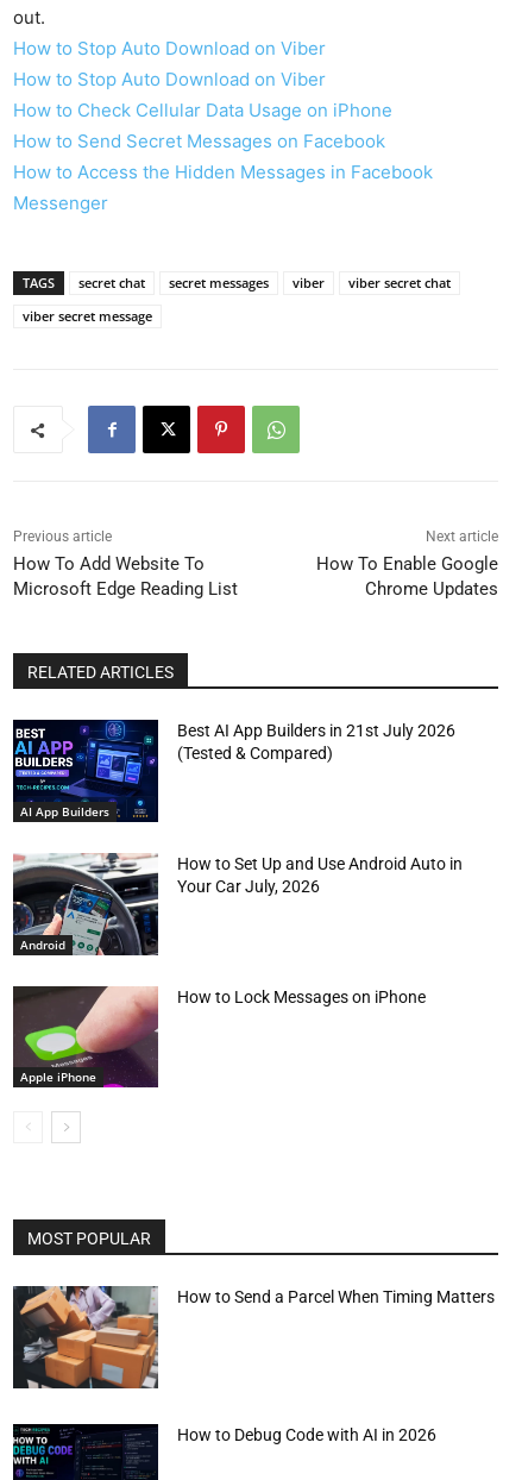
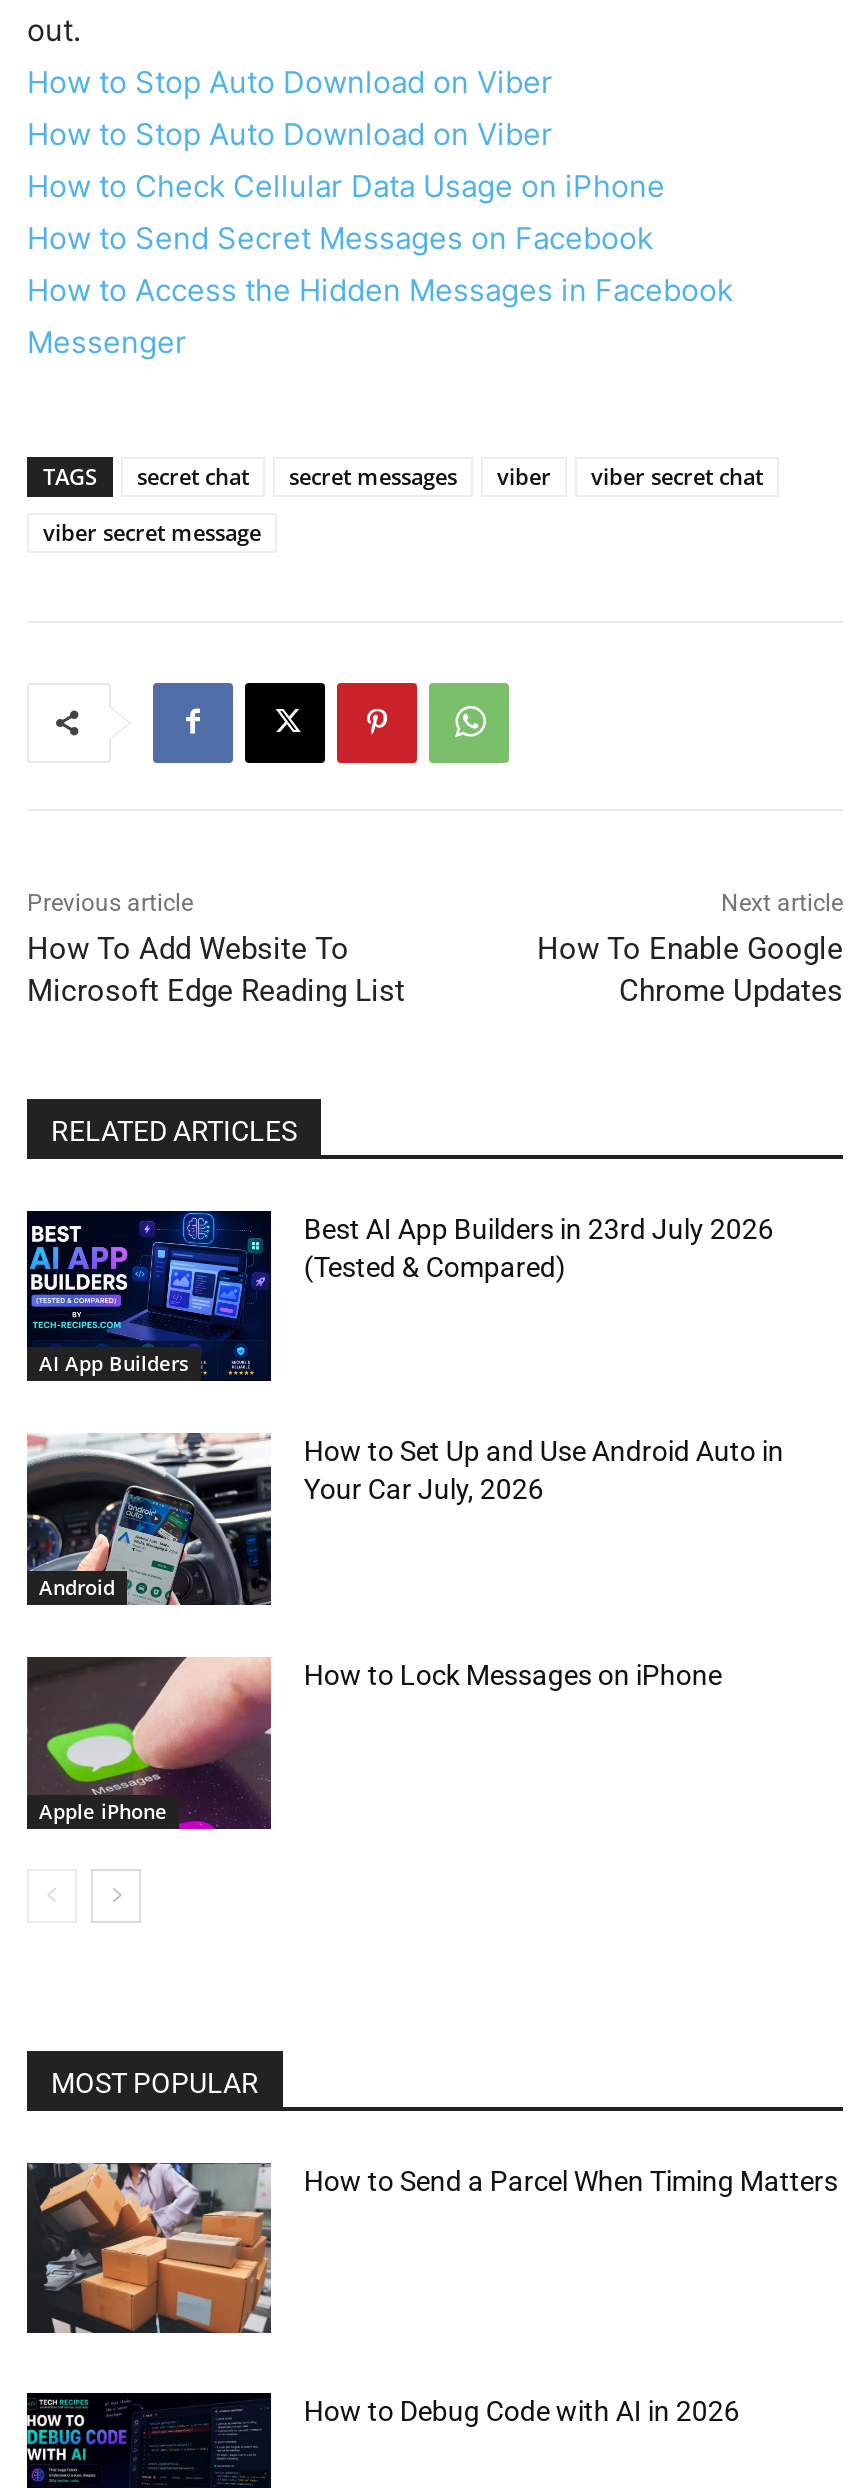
[178,721,456,740] Best AI App Builders in 21st July 2026 -> [304,1212,774,1244] Best AI App Builders in 23rd July 2026

